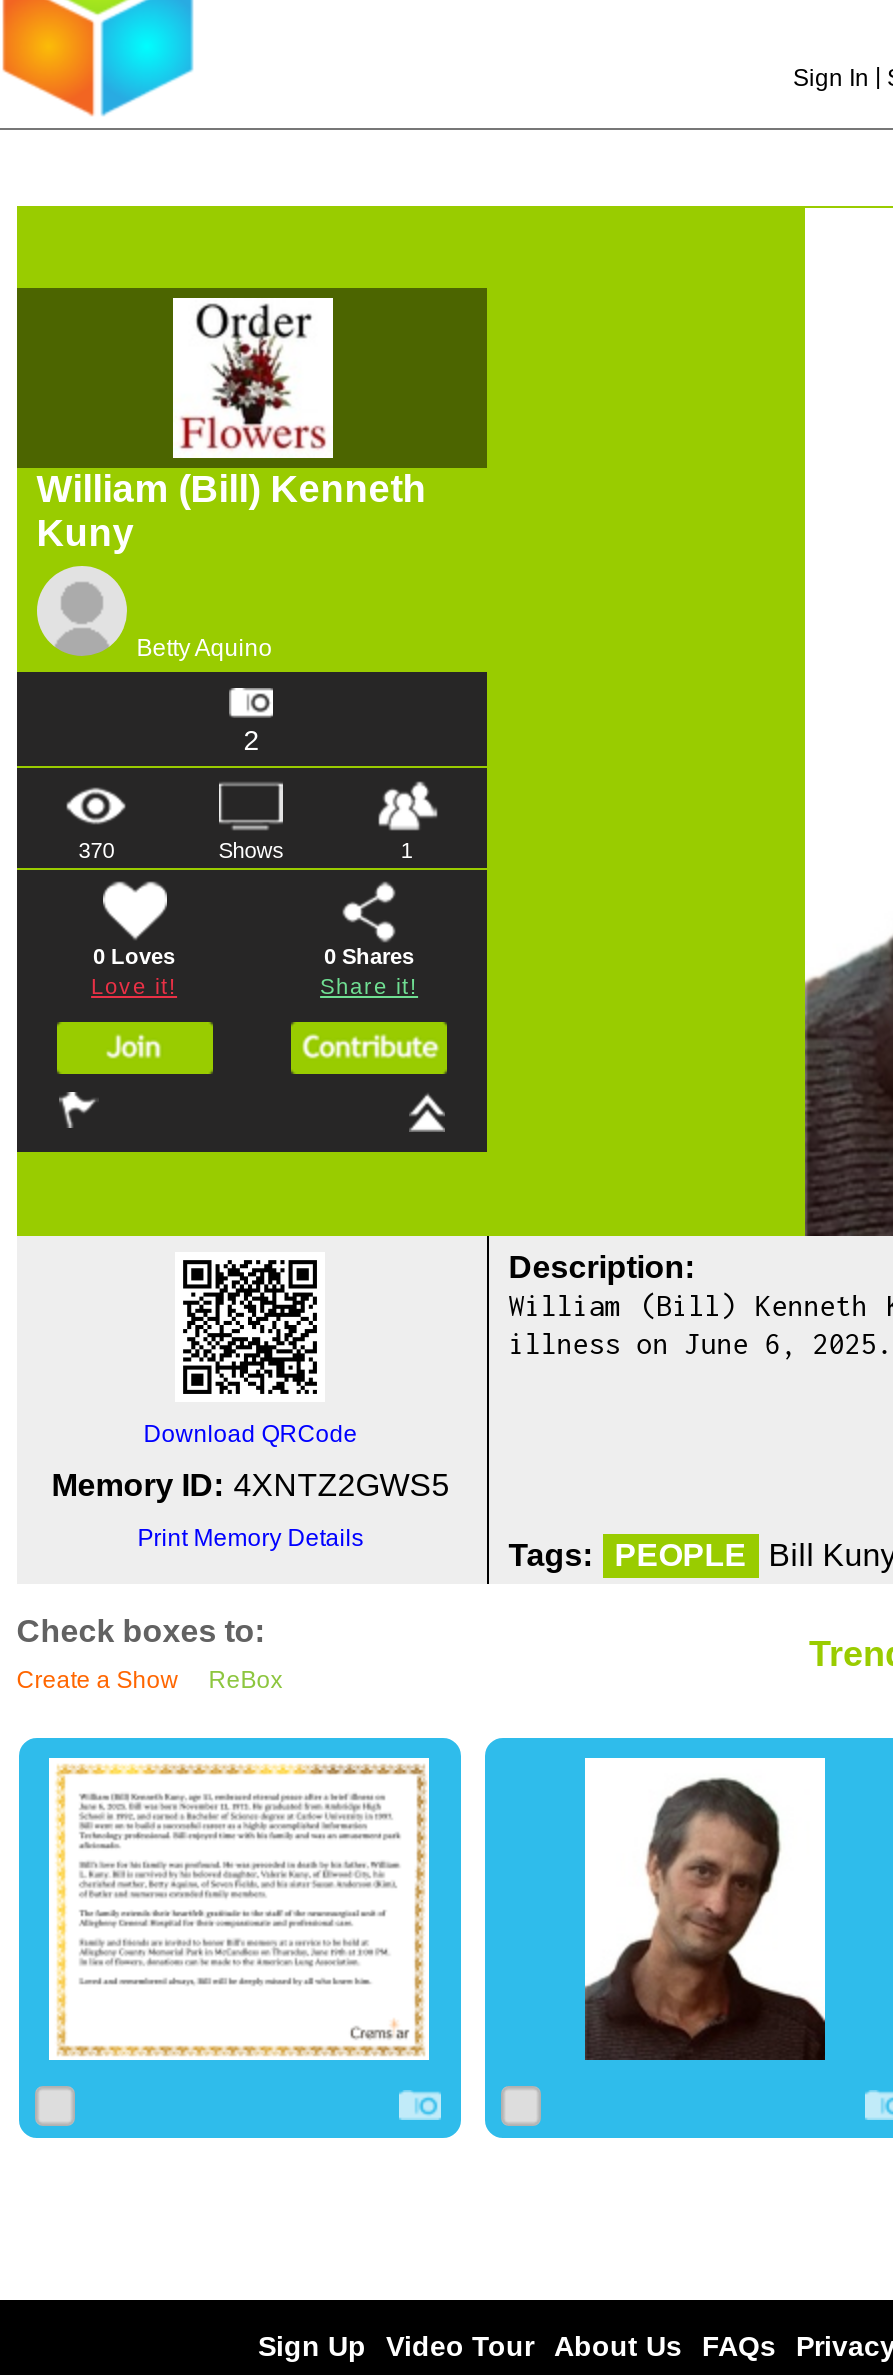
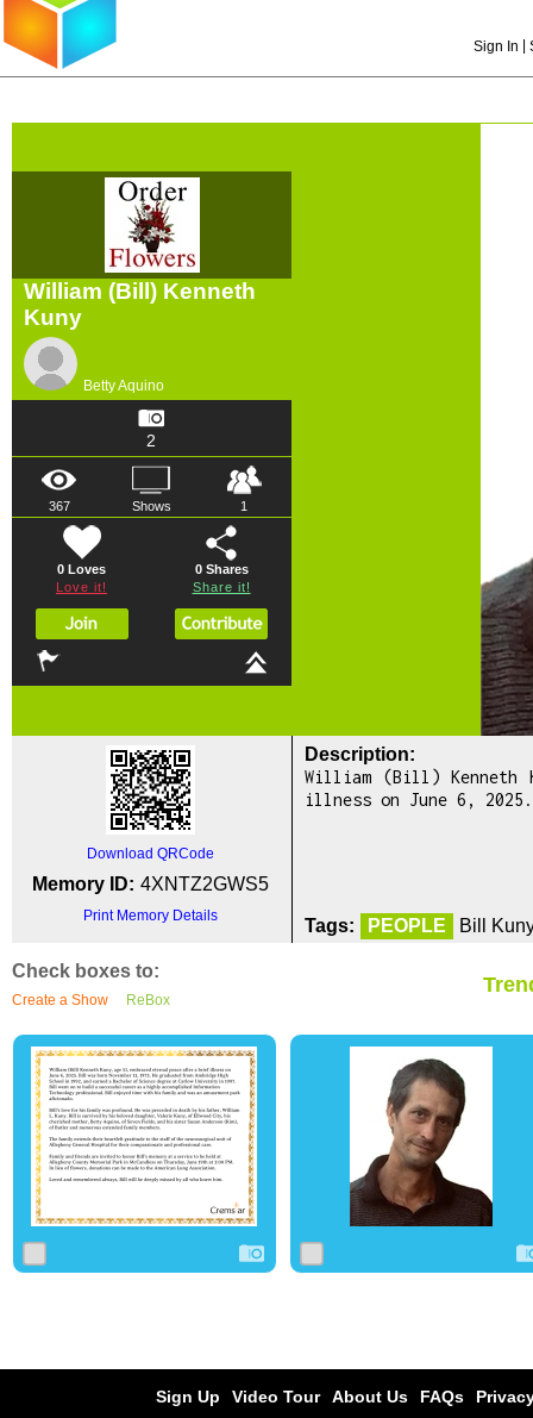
[78,838,114,862] 370 -> [48,499,70,513] 367

